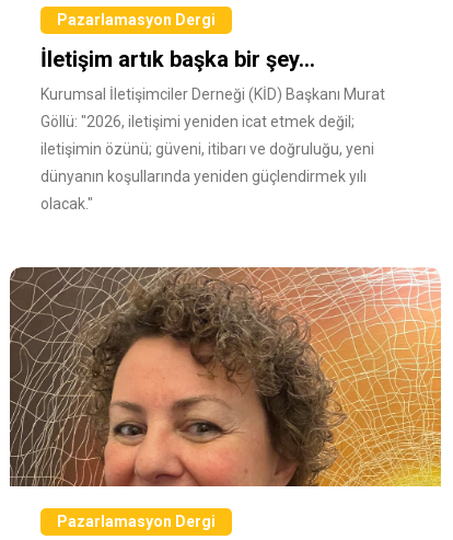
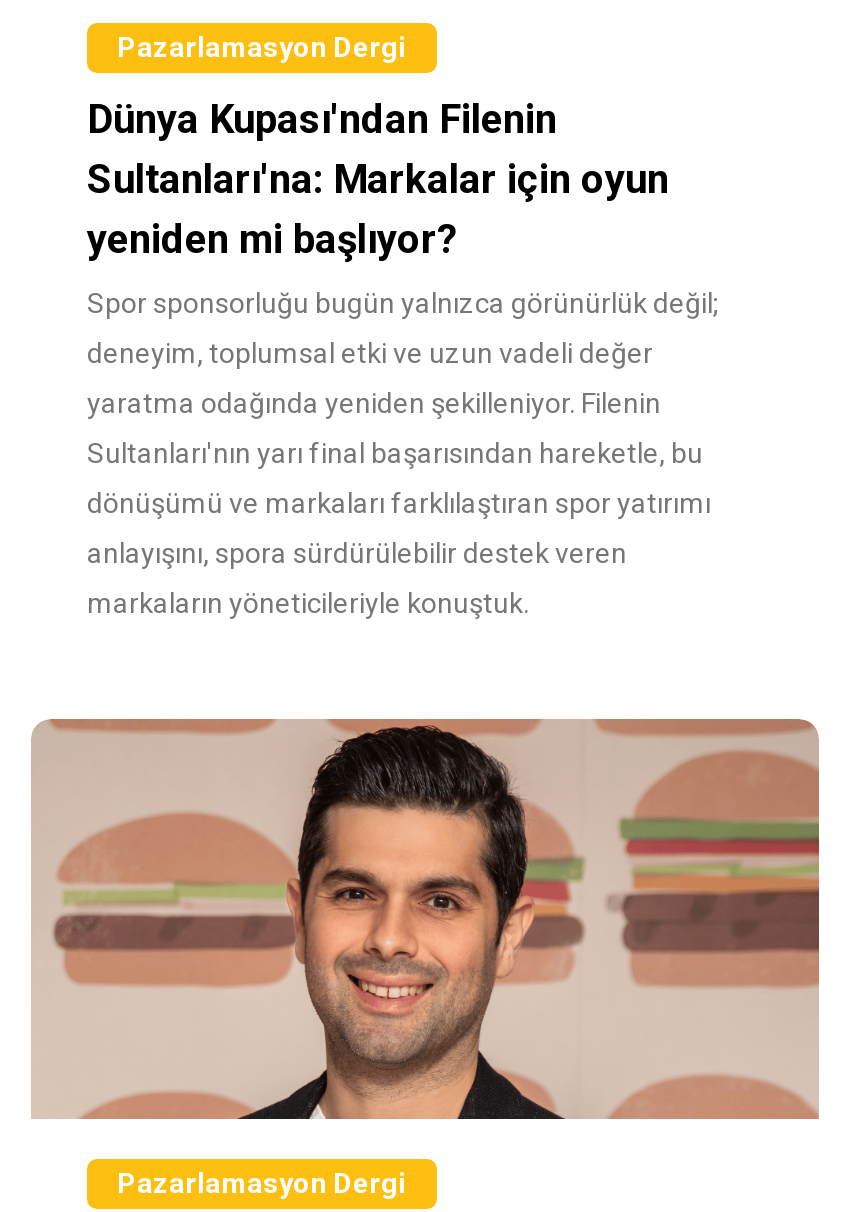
[40,46,385,213] İletişim artık başka bir şey… | Kurumsal İletişimciler Derneği (KİD) Başkanı Murat | Göllü: "2026, iletişimi yeniden icat etmek değil; | iletişimin özünü; güveni, itibarı ve doğruluğu, yeni | dünyanın koşullarında yeniden güçlendirmek yılı | olacak." -> [87,96,719,620] Dünya Kupası'ndan Filenin | Sultanları'na: Markalar için oyun | yeniden mi başlıyor? | Spor sponsorluğu bugün yalnızca görünürlük değil; | deneyim, toplumsal etki ve uzun vadeli değer | yaratma odağında yeniden şekilleniyor. Filenin | Sultanları'nın yarı final başarısından hareketle, bu | dönüşümü ve markaları farklılaştıran spor yatırımı | anlayışını, spora sürdürülebilir destek veren | markaların yöneticileriyle konuştuk.
[10,267,442,487] [image] -> [33,717,821,1121] [image]

